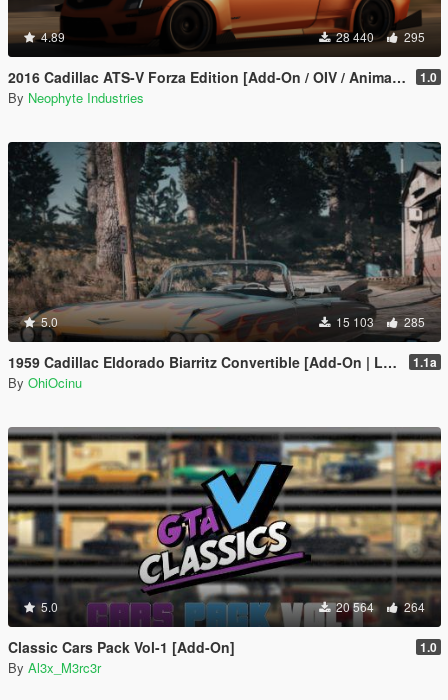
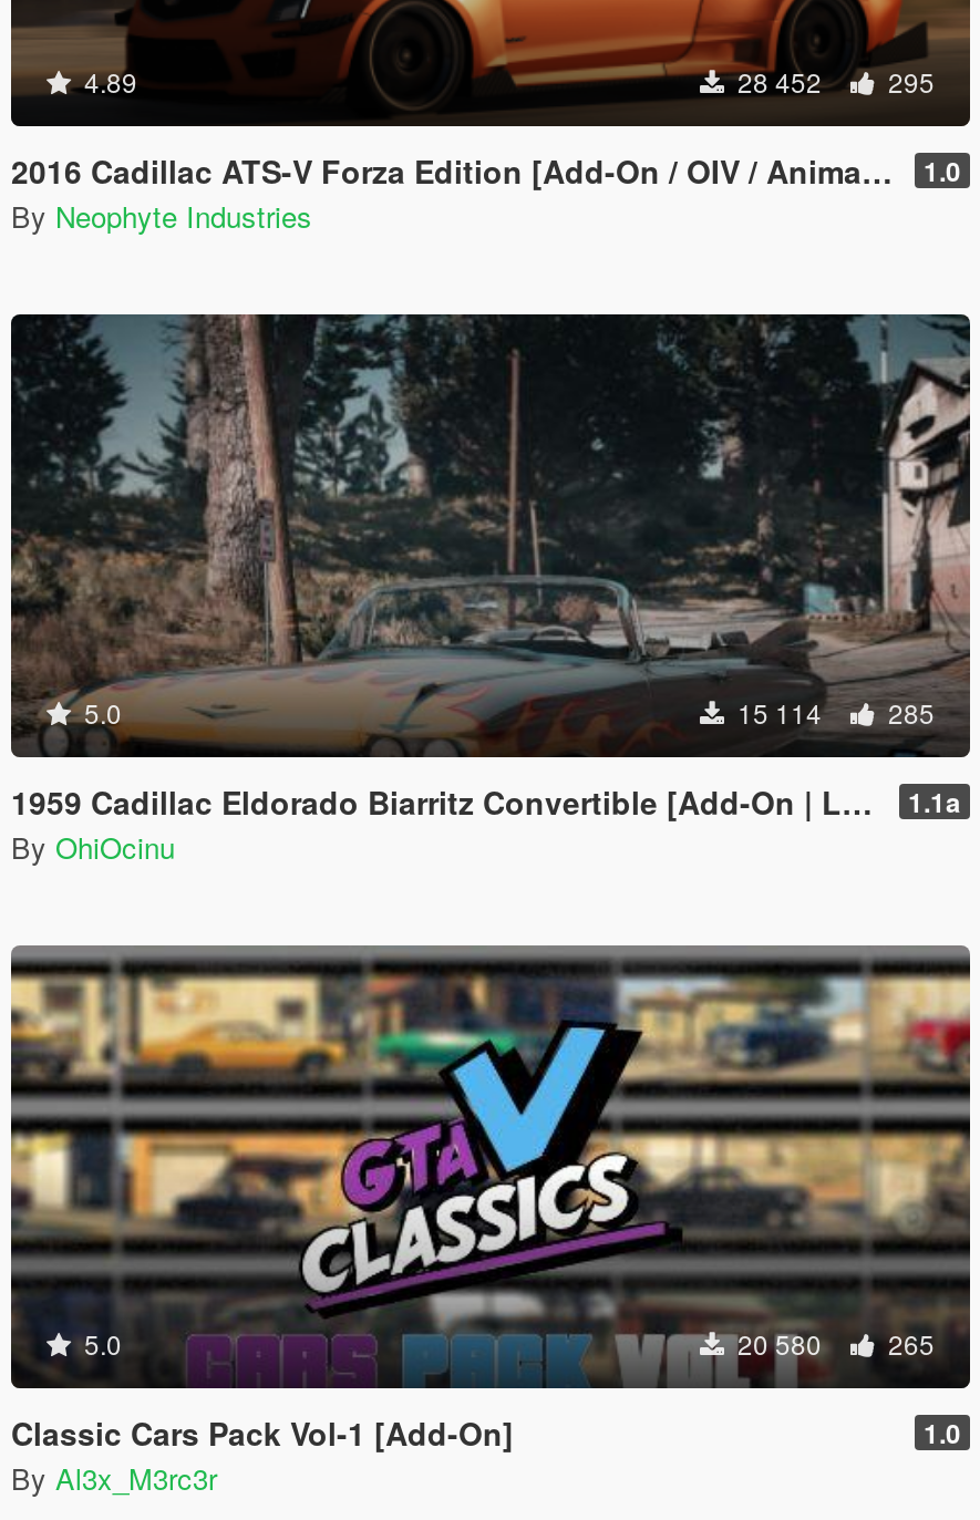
[333,28,425,45] 28 440 295 -> [731,62,935,100] 28 452 295
[333,313,425,330] 15 103 285 -> [731,693,935,731] 15 114 285
[333,598,377,615] 20 564 -> [731,1324,828,1362] 20 580
[401,598,425,615] 264 -> [881,1324,935,1362] 265

